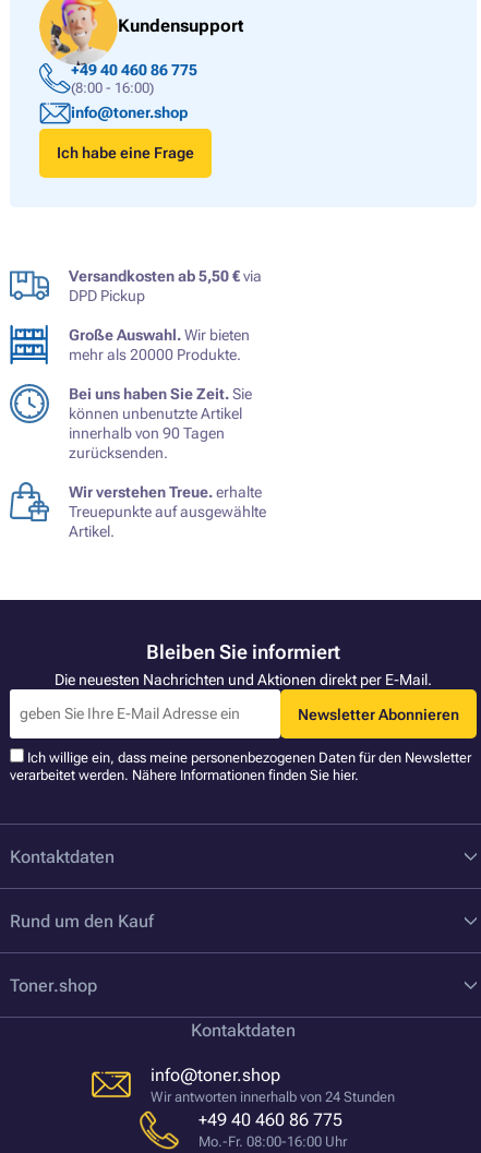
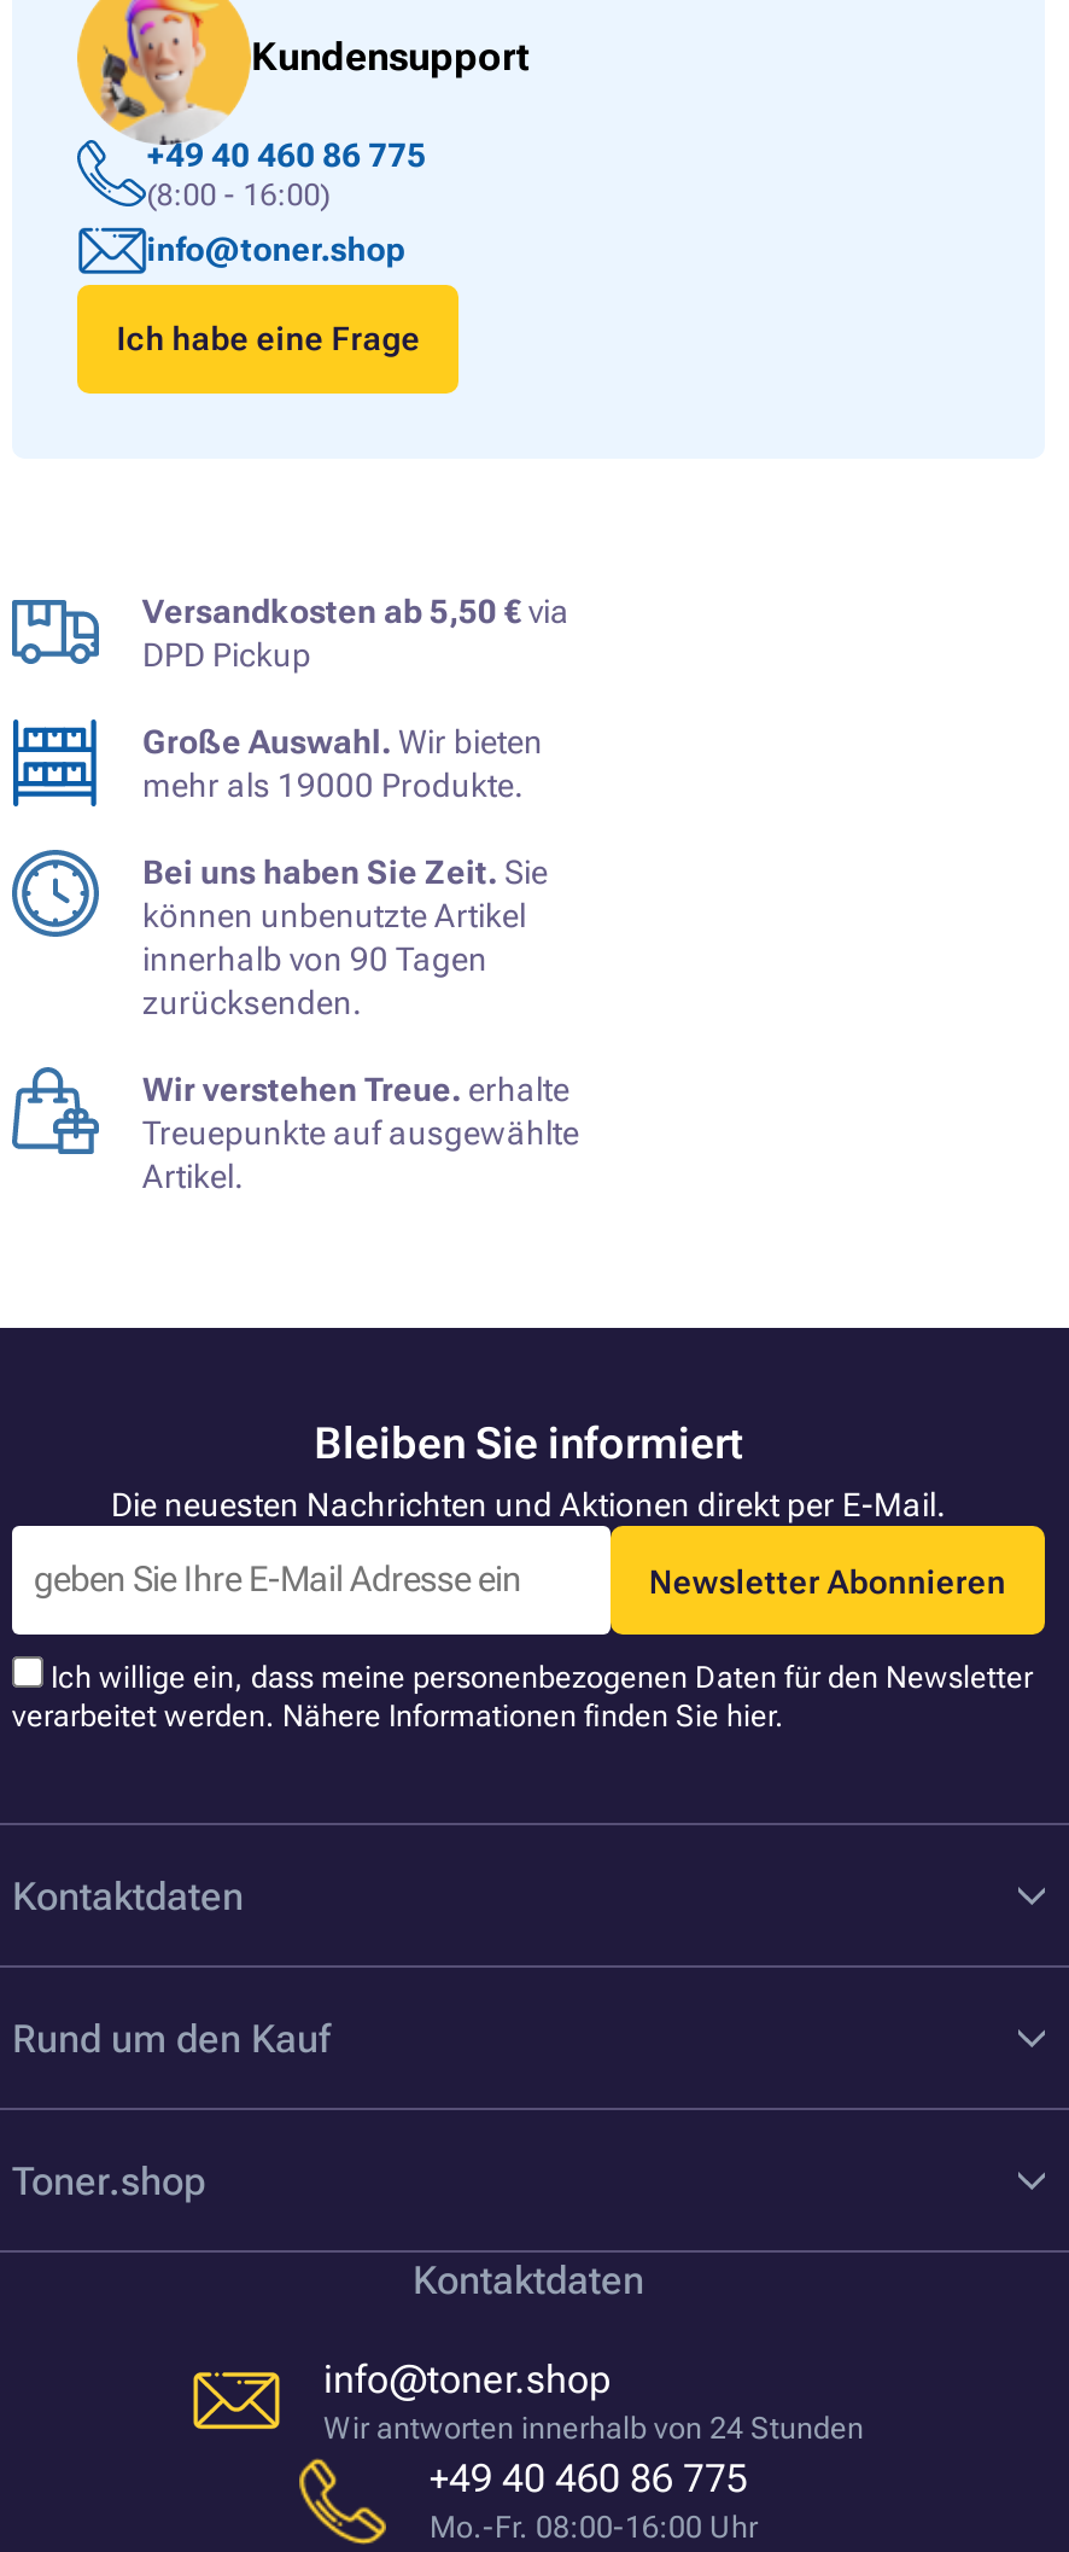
[69,346,241,363] mehr als 20000 Produkte. -> [142,765,524,804] mehr als 19000 Produkte.

